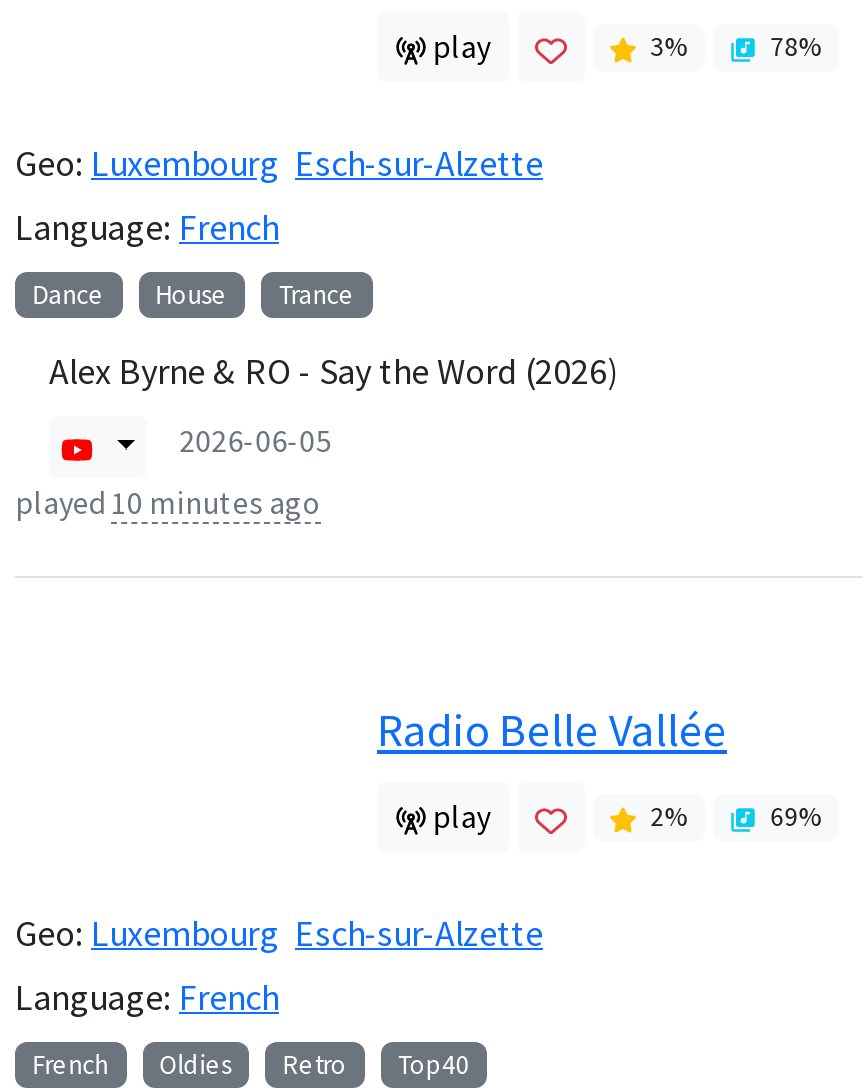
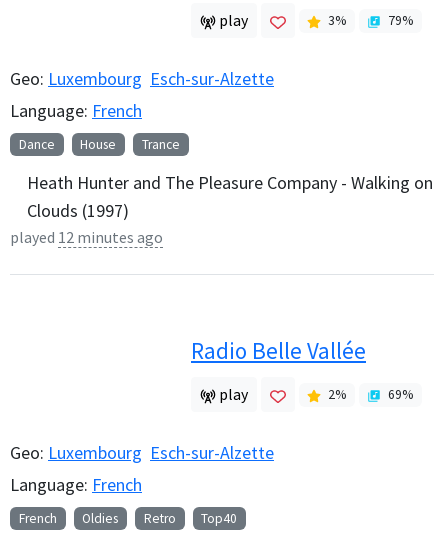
[771,30,821,64] 78% -> [388,12,413,29] 79%
[15,348,619,522] Alex Byrne & RO - Say the Word (2026) | 2026-06-05 | played 10 minutes ago -> [10,171,433,247] Heath Hunter and The Pleasure Company - Walking on | Clouds (1997) | played 12 minutes ago

